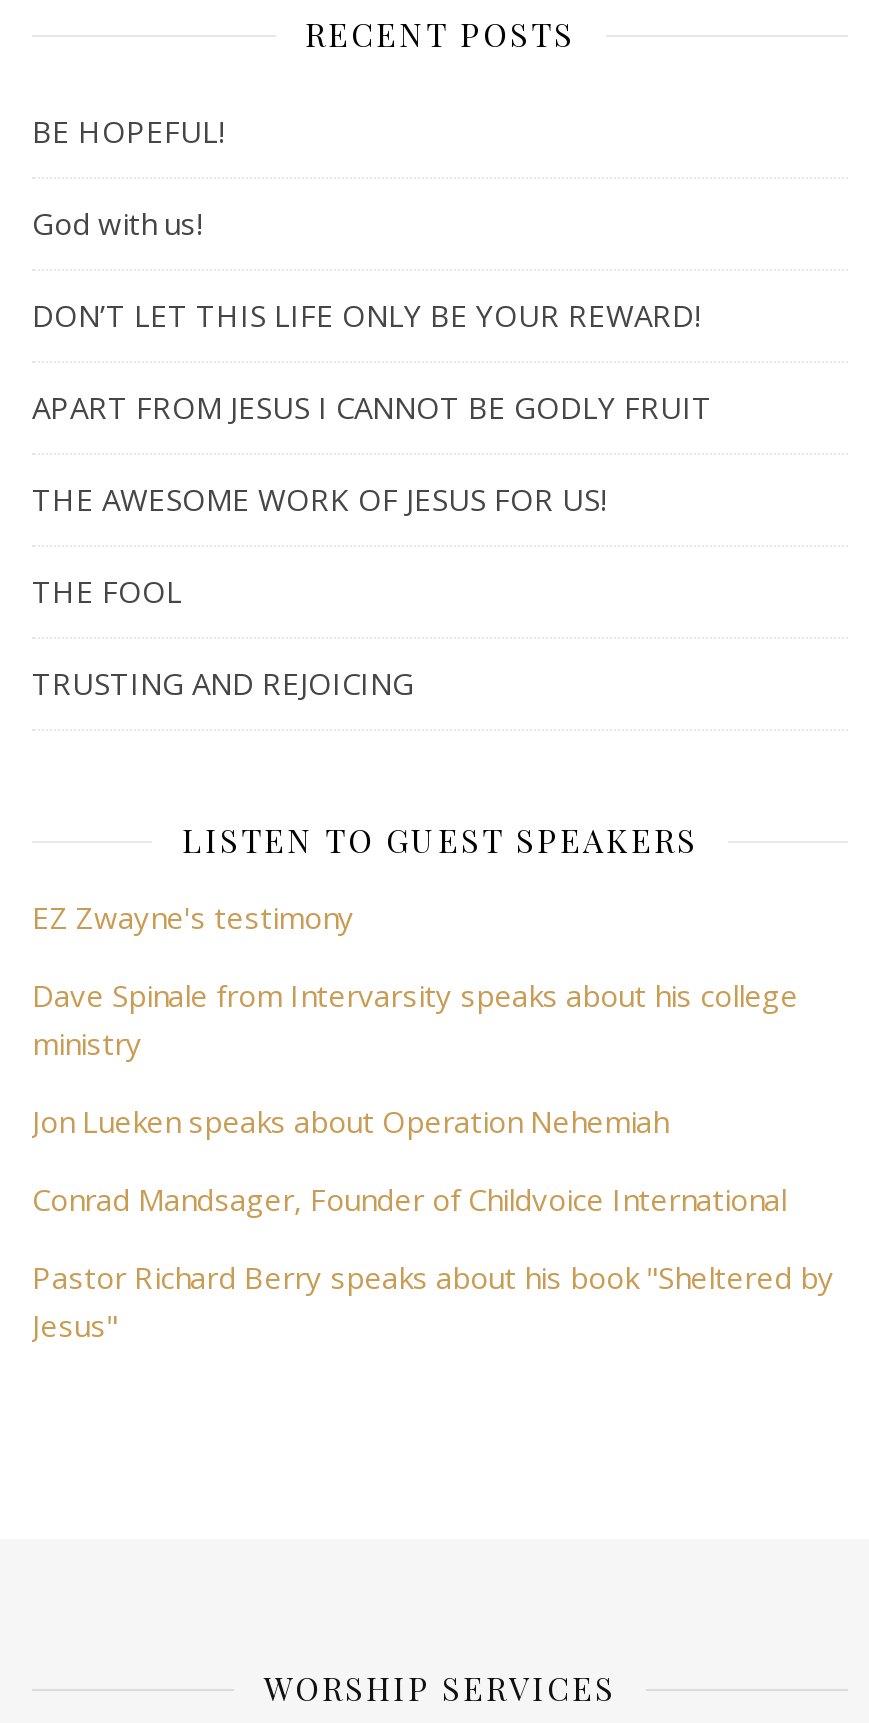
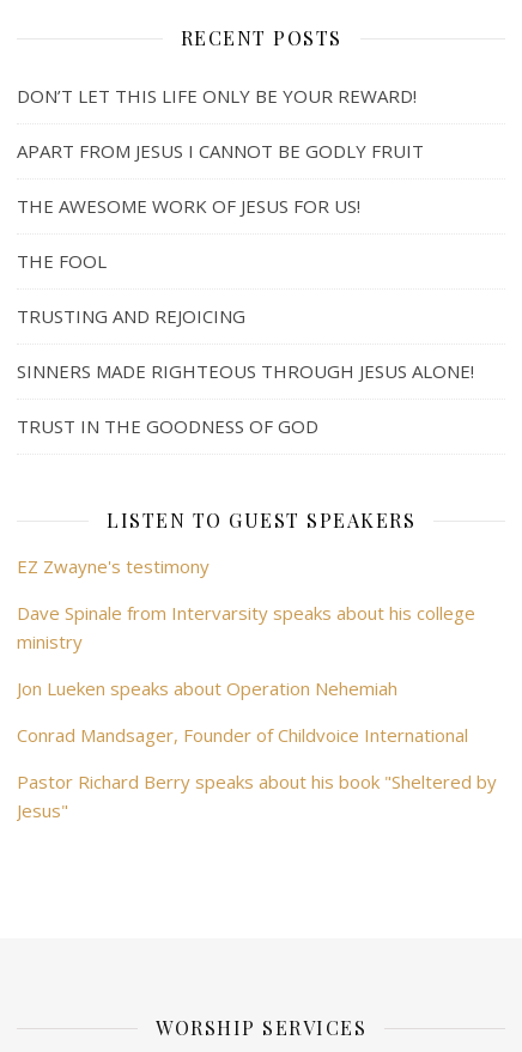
[32,111,224,243] BE HOPEFUL! | God with us! -> none
moved [32,295,712,703] -> [17,84,424,328]: DON’T LET THIS LIFE ONLY BE YOUR REWARD! | APART FROM JESUS I CANNOT BE GODLY FRUIT | THE AWESOME WORK OF JESUS FOR US! | THE FOOL | TRUSTING AND REJOICING
none -> [17,359,474,438] SINNERS MADE RIGHTEOUS THROUGH JESUS ALONE! | TRUST IN THE GOODNESS OF GOD

